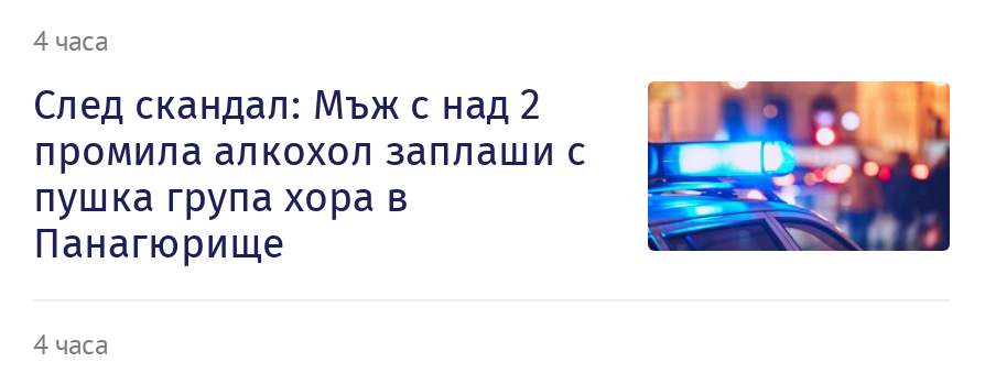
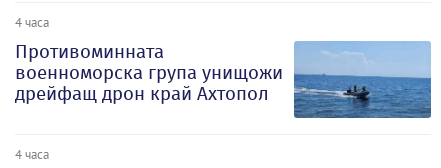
[33,79,952,268] [image] | След скандал: Мъж с над 2 | промила алкохол заплаши с | пушка група хора в | Панагюрище -> [15,40,432,119] [image] | Противоминната | военноморска група унищожи | дрейфащ дрон край Ахтопол

